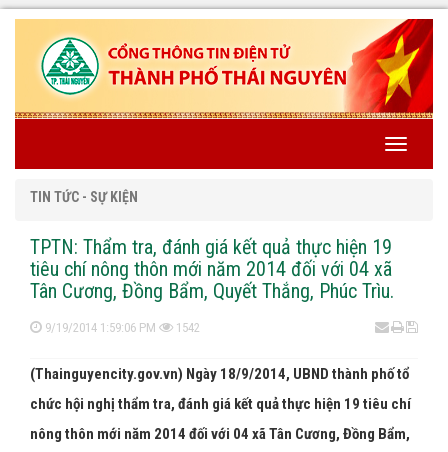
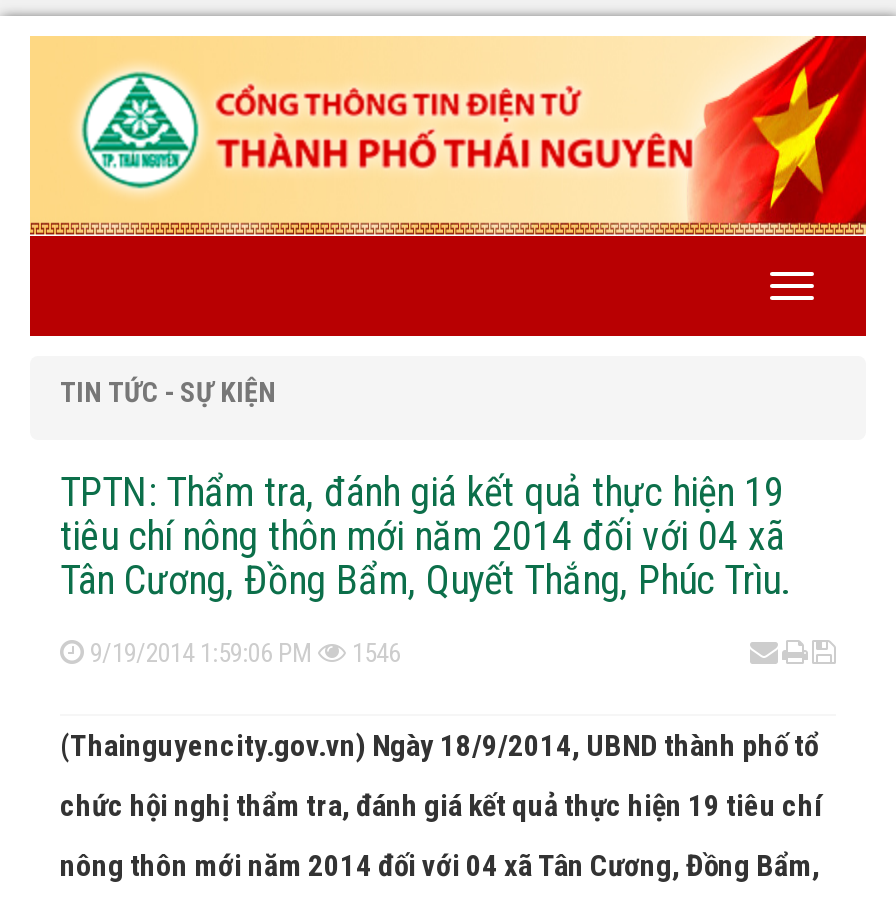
[42,320,200,335] 9/19/2014 1:59:06 PM 1542 -> [84,638,400,668] 9/19/2014 1:59:06 PM 1546

